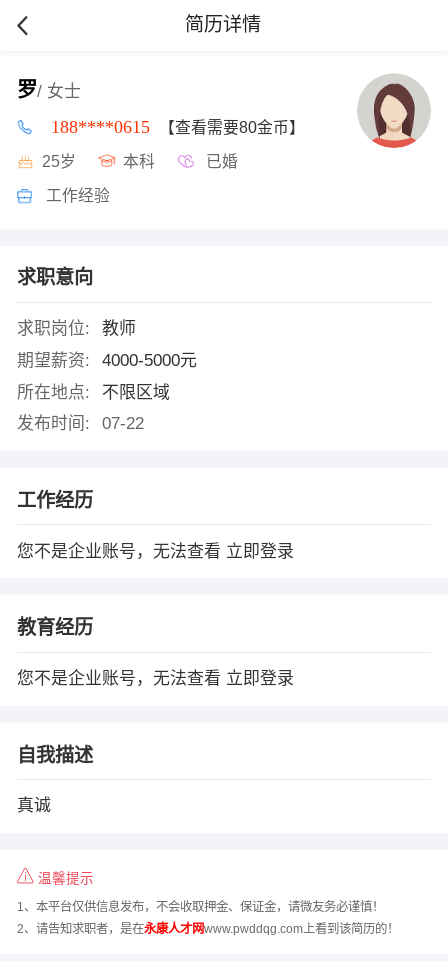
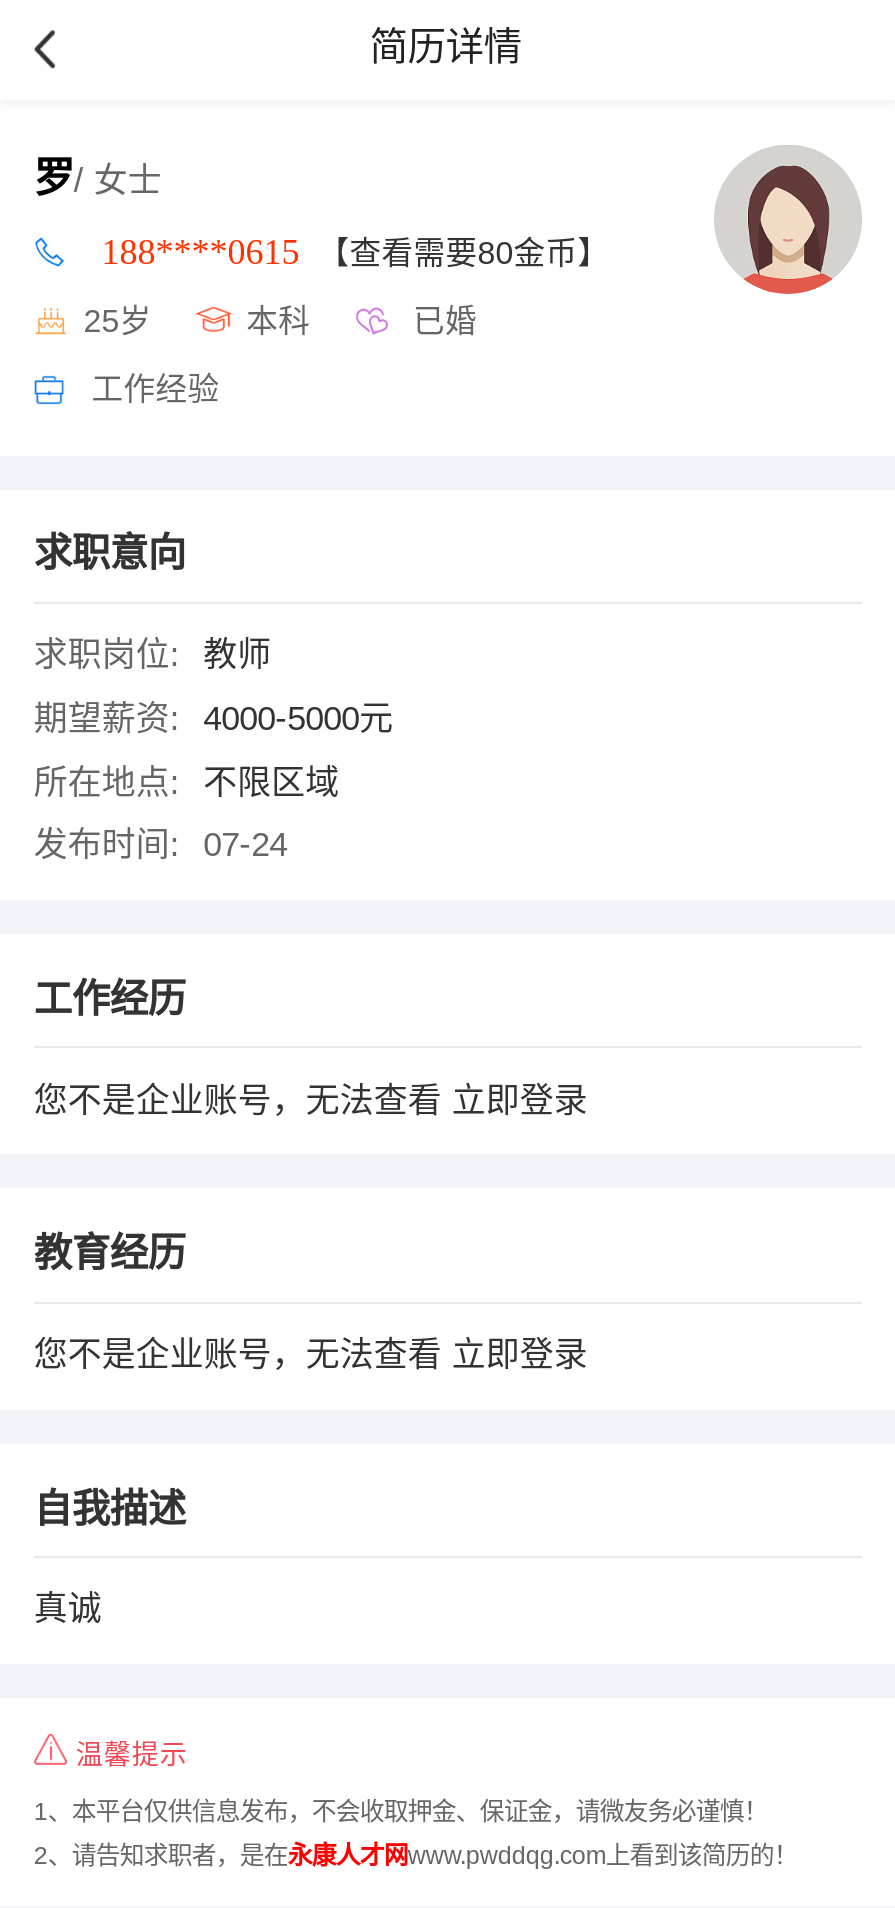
[17,414,144,433] 发布时间: 07-22 -> [34,827,287,865] 发布时间: 07-24

